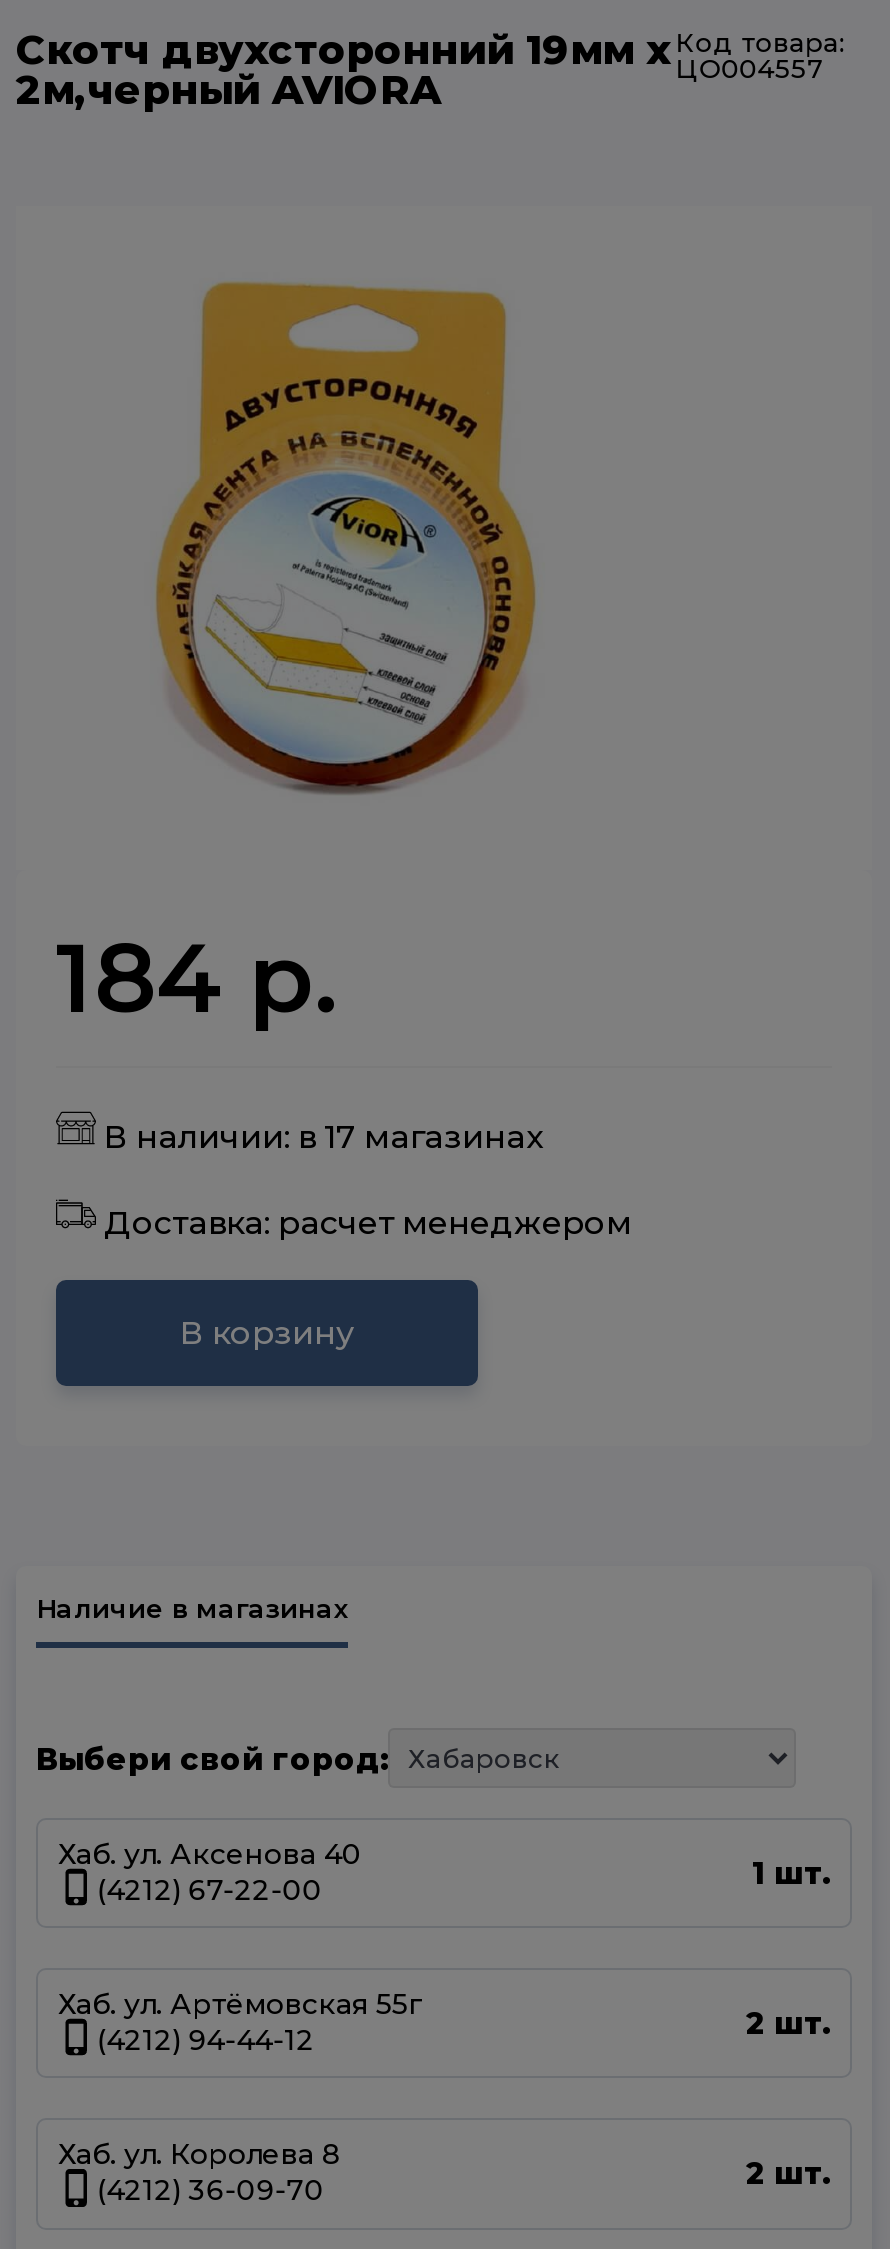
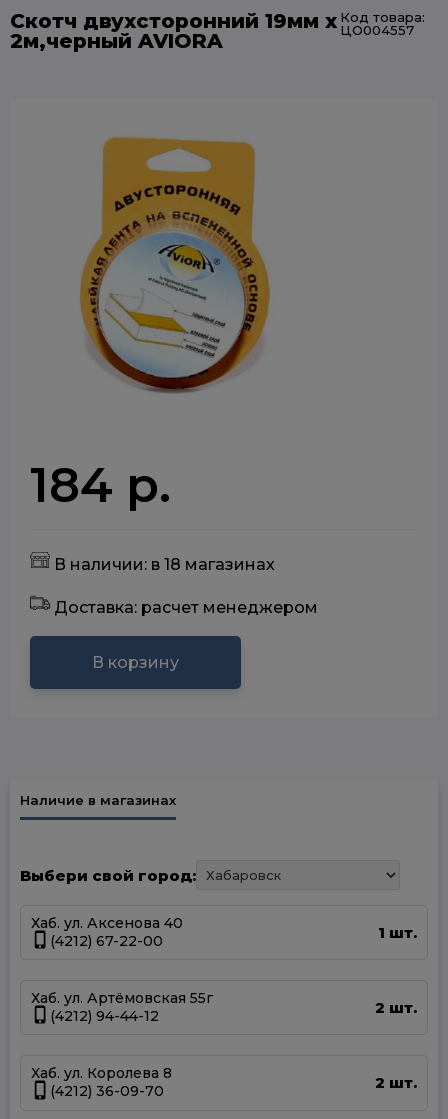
[96,1118,544,1156] В наличии: в 17 магазинах -> [50,555,275,574] В наличии: в 18 магазинах

